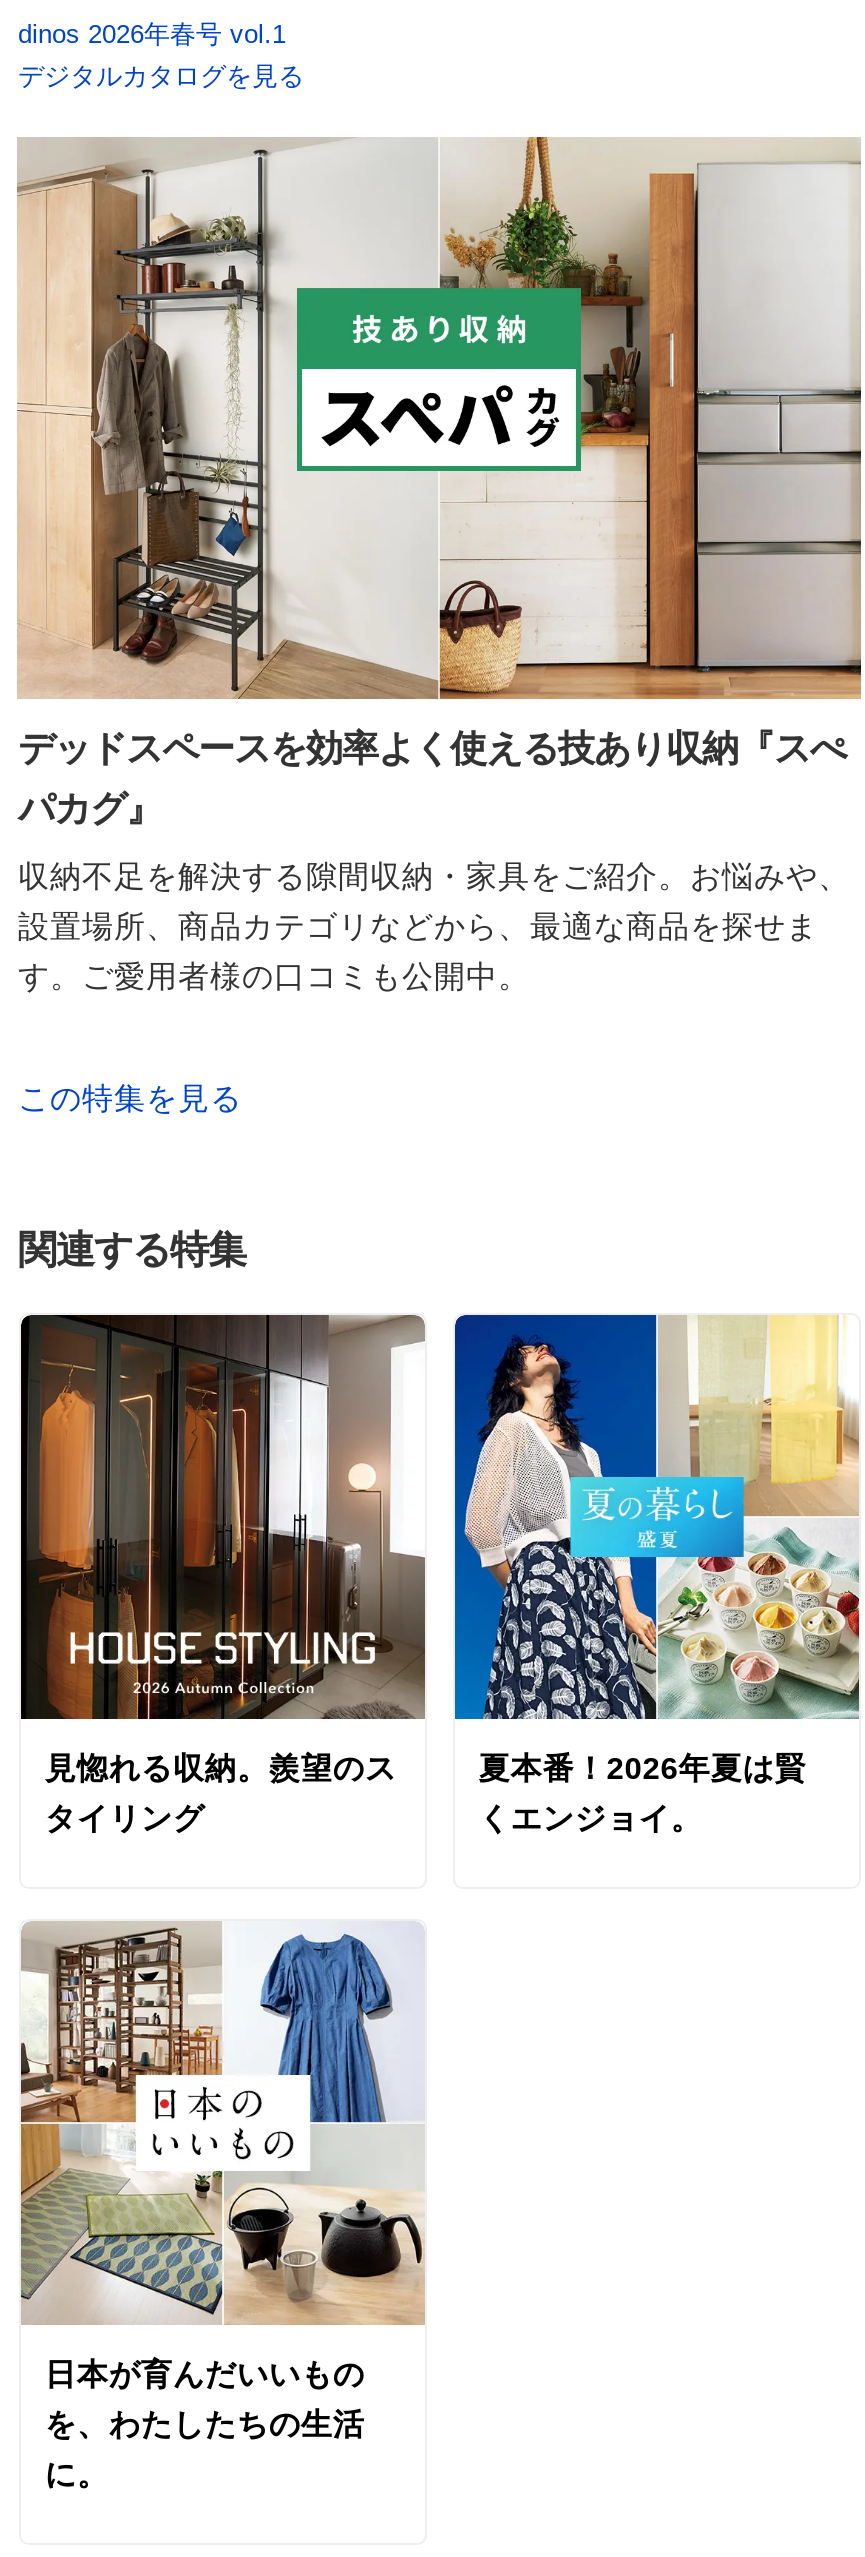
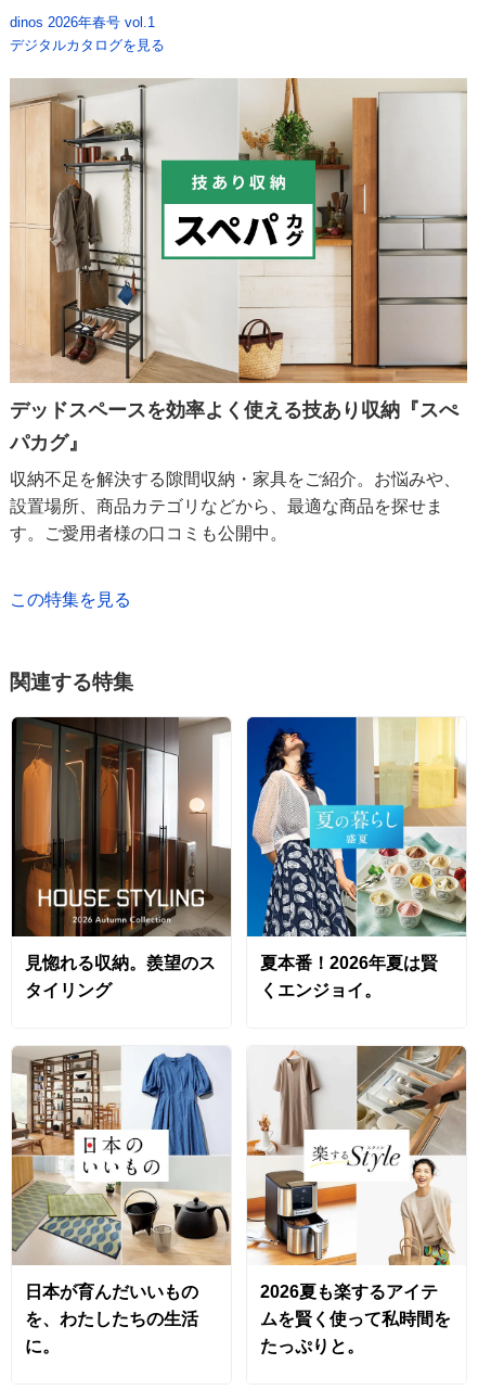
none -> [246,1045,467,1356] [image] | 2026夏も楽するアイテ | ムを賢く使って私時間を | たっぷりと。

